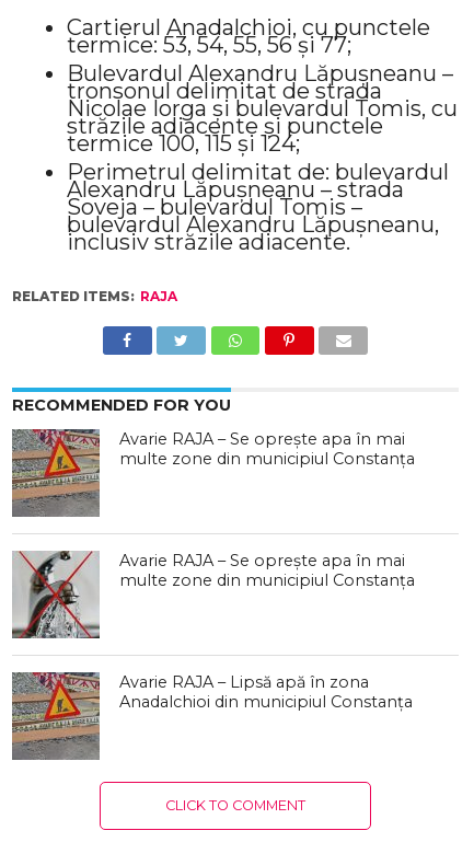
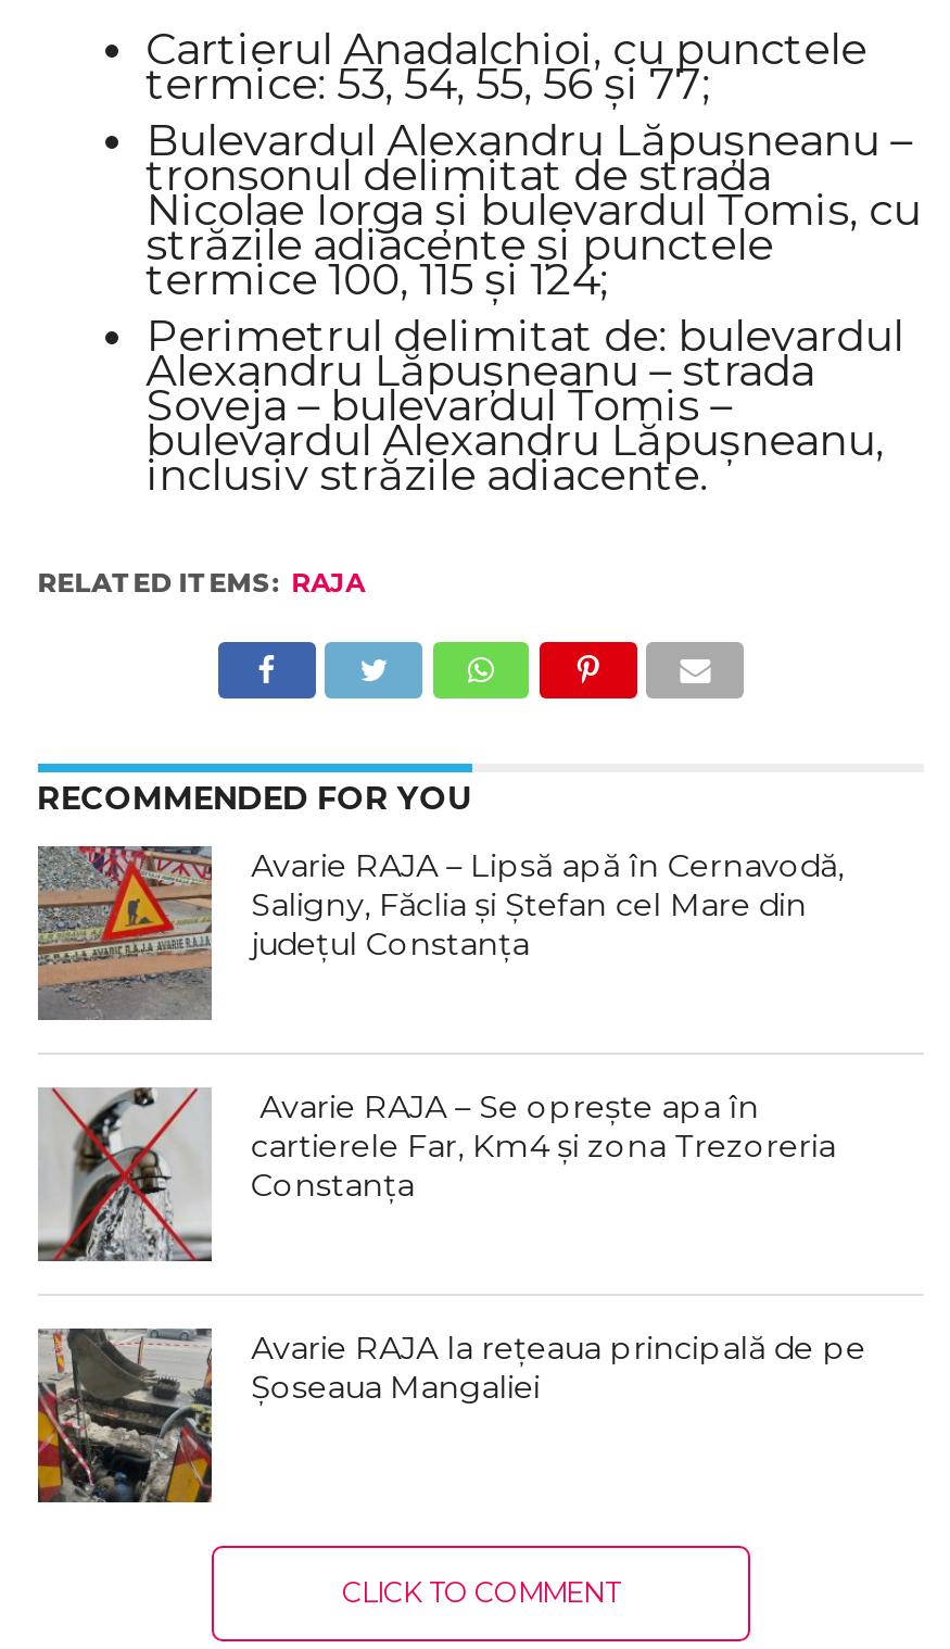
[120,429,415,469] Avarie RAJA – Se oprește apa în mai | multe zone din municipiul Constanța -> [251,846,844,964] Avarie RAJA – Lipsă apă în Cernavodă, | Saligny, Făclia și Ștefan cel Mare din | județul Constanța
[120,551,415,590] Avarie RAJA – Se oprește apa în mai | multe zone din municipiul Constanța -> [251,1087,835,1205] Avarie RAJA – Se oprește apa în | cartierele Far, Km4 și zona Trezoreria | Constanța
[11,671,413,761] [image] | Avarie RAJA – Lipsă apă în zona | Anadalchioi din municipiul Constanța -> [36,1326,866,1505] [image] | Avarie RAJA la rețeaua principală de pe | Șoseaua Mangaliei

